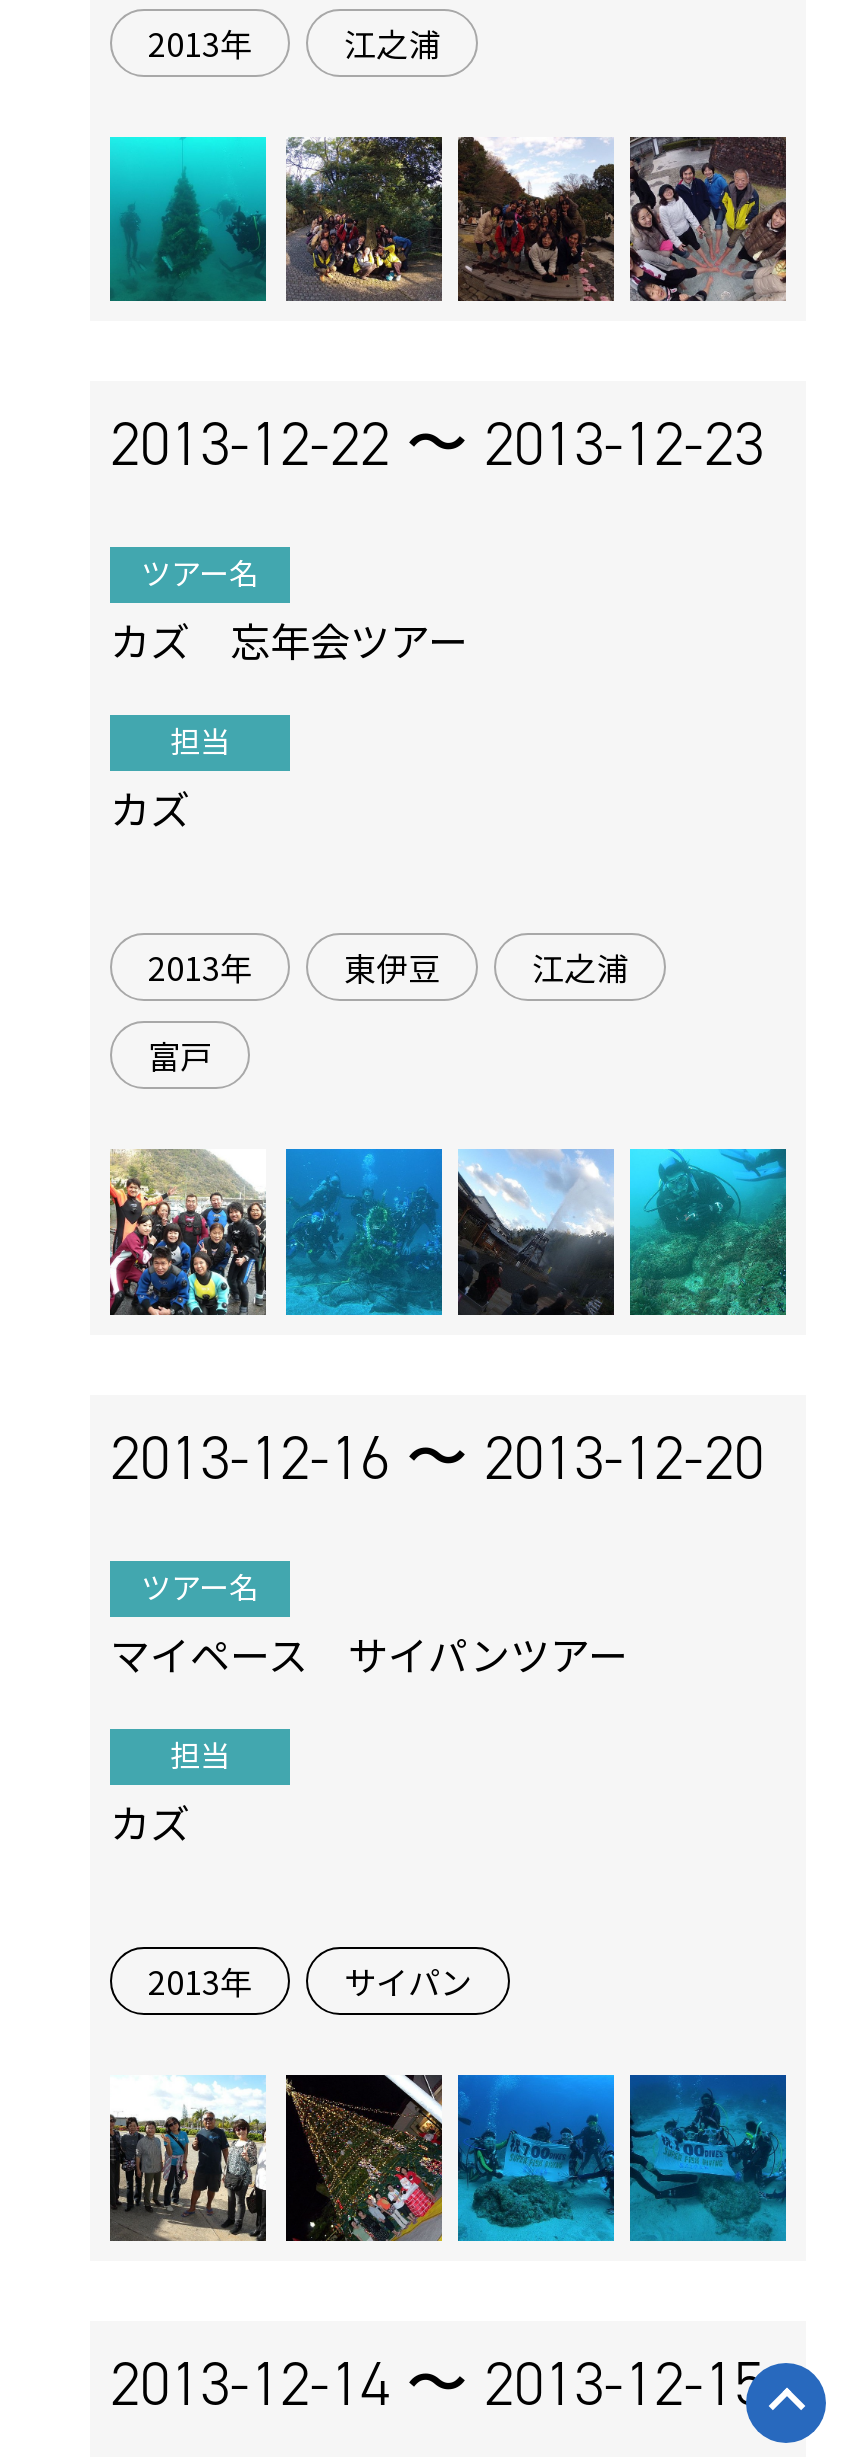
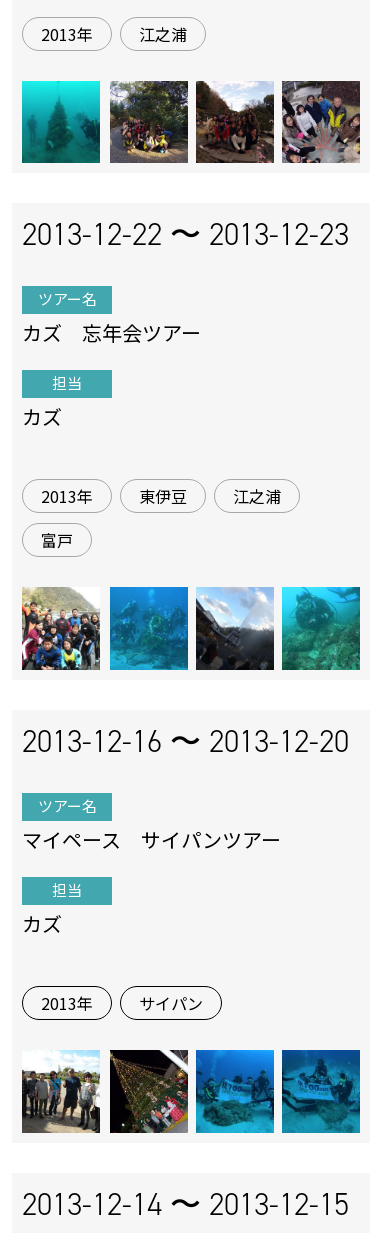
[754,2361,828,2445] [image] -> none

